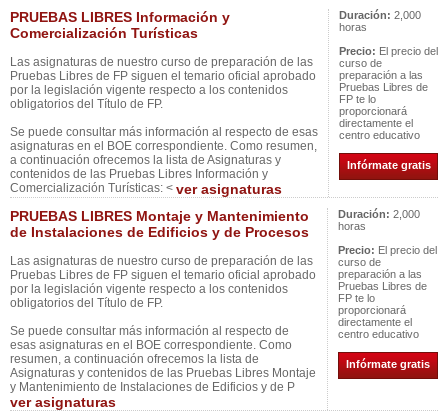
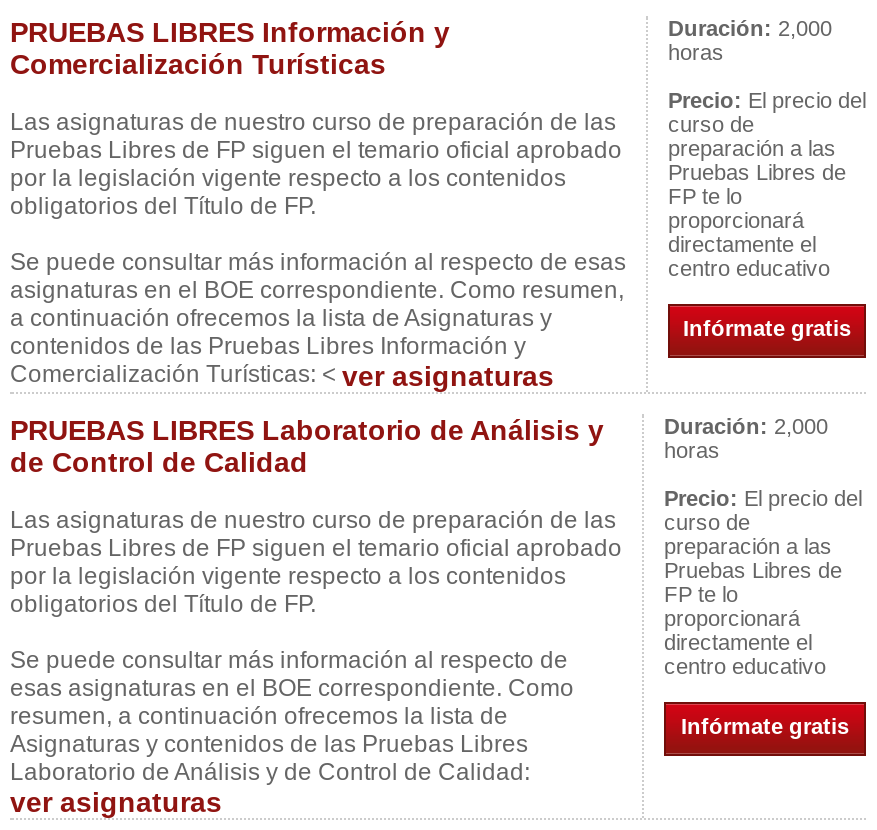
[10,208,309,240] PRUEBAS LIBRES Montaje y Mantenimiento | de Instalaciones de Edificios y de Procesos -> [10,414,604,478] PRUEBAS LIBRES Laboratorio de Análisis y | de Control de Calidad
[10,366,316,394] Asignaturas y contenidos de las Pruebas Libres Montaje | y Mantenimiento de Instalaciones de Edificios y de P -> [10,730,530,786] Asignaturas y contenidos de las Pruebas Libres | Laboratorio de Análisis y de Control de Calidad:

